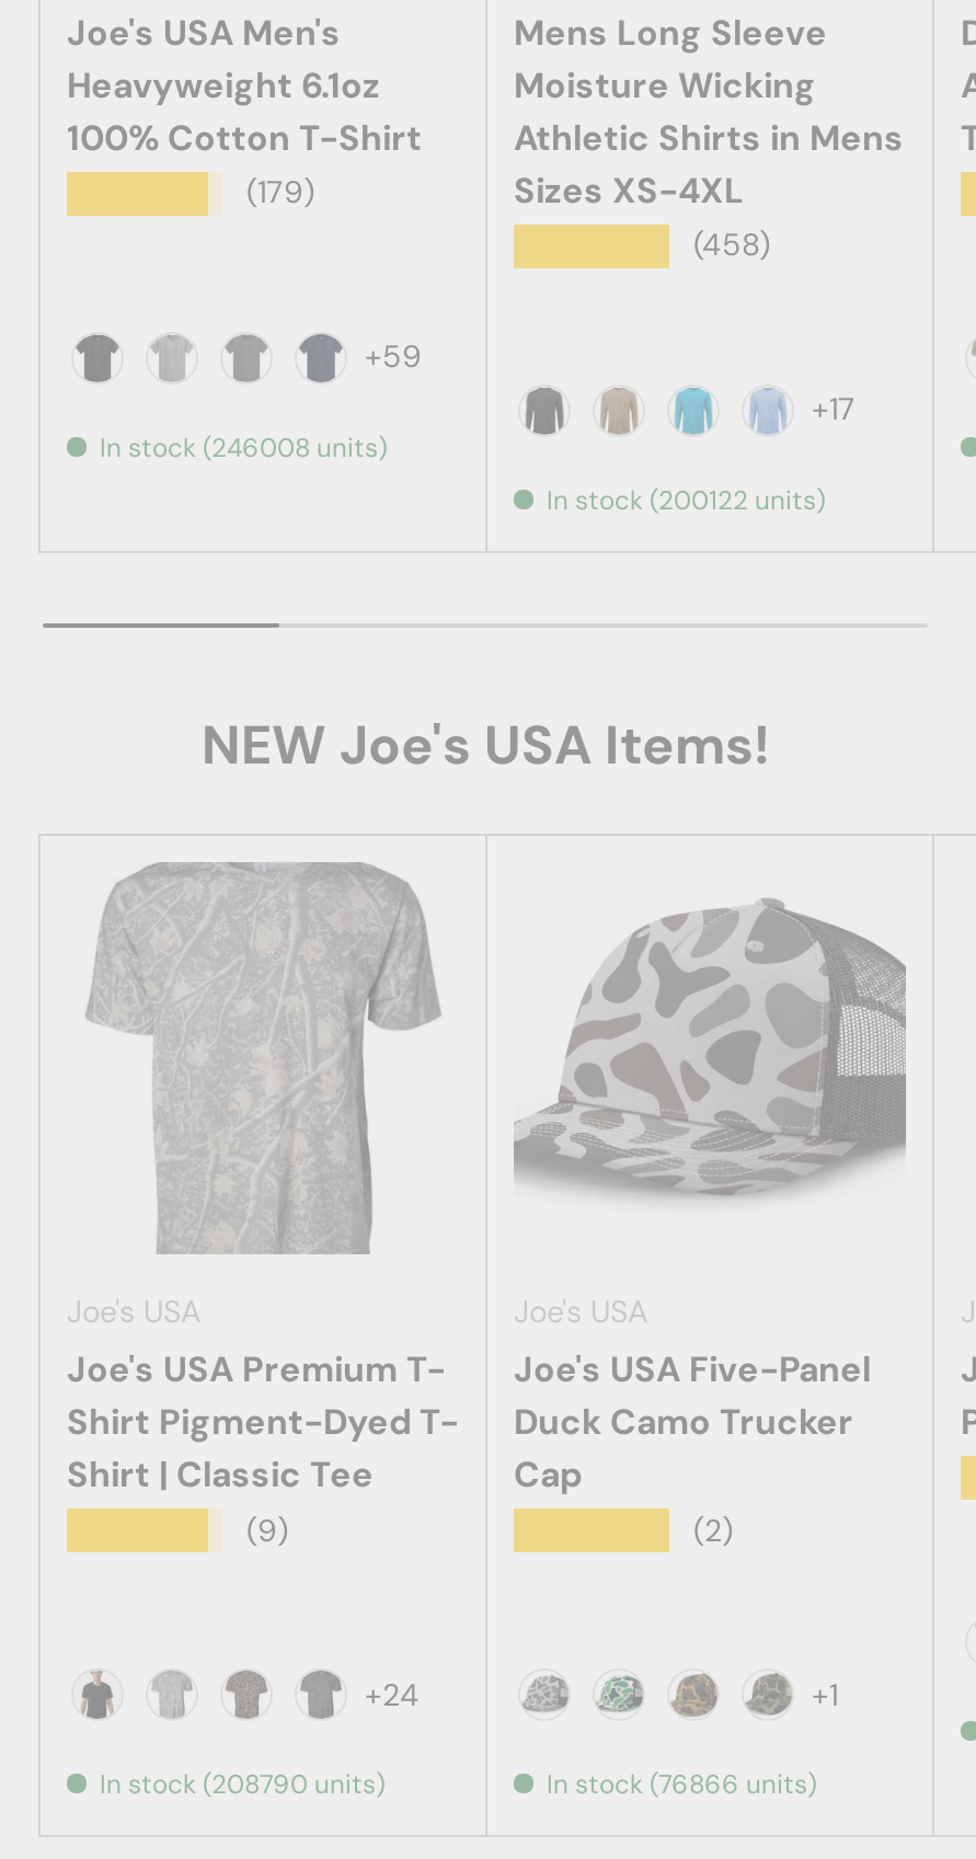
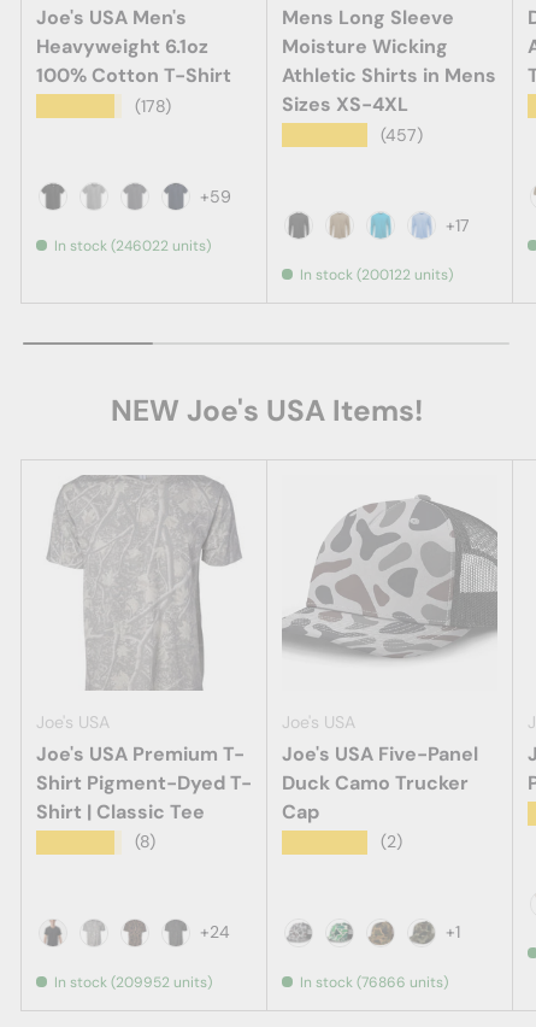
[246,172,314,212] (179) -> [135,95,171,116] (178)
[693,225,770,264] (458) -> [381,124,423,145] (457)
[100,430,387,465] In stock (246008 units) -> [54,236,211,256] In stock (246022 units)
[246,1510,288,1550] (9) -> [135,831,155,853] (8)
[100,1768,384,1803] In stock (208790 units) -> [54,973,212,992] In stock (209952 units)

